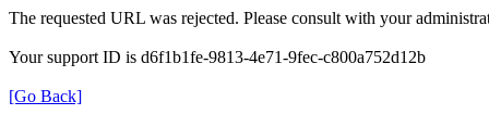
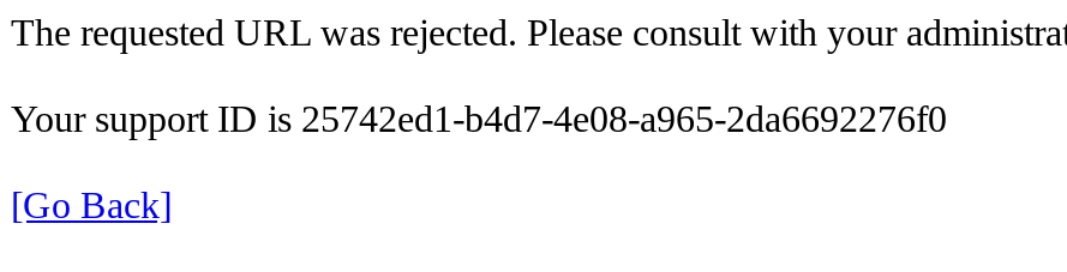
[9,48,426,66] Your support ID is d6f1b1fe-9813-4e71-9fec-c800a752d12b -> [11,98,947,139] Your support ID is 25742ed1-b4d7-4e08-a965-2da6692276f0

